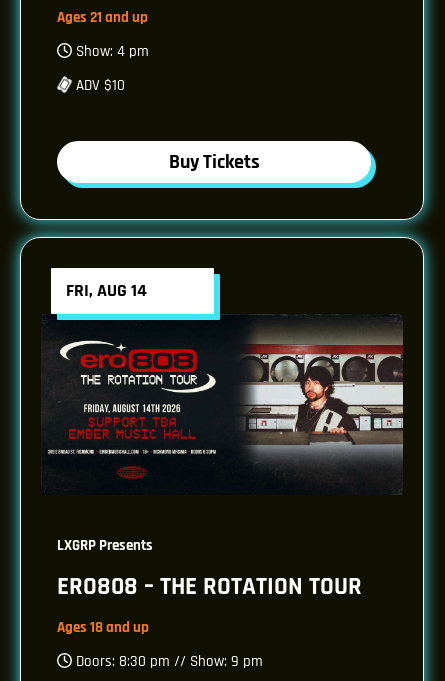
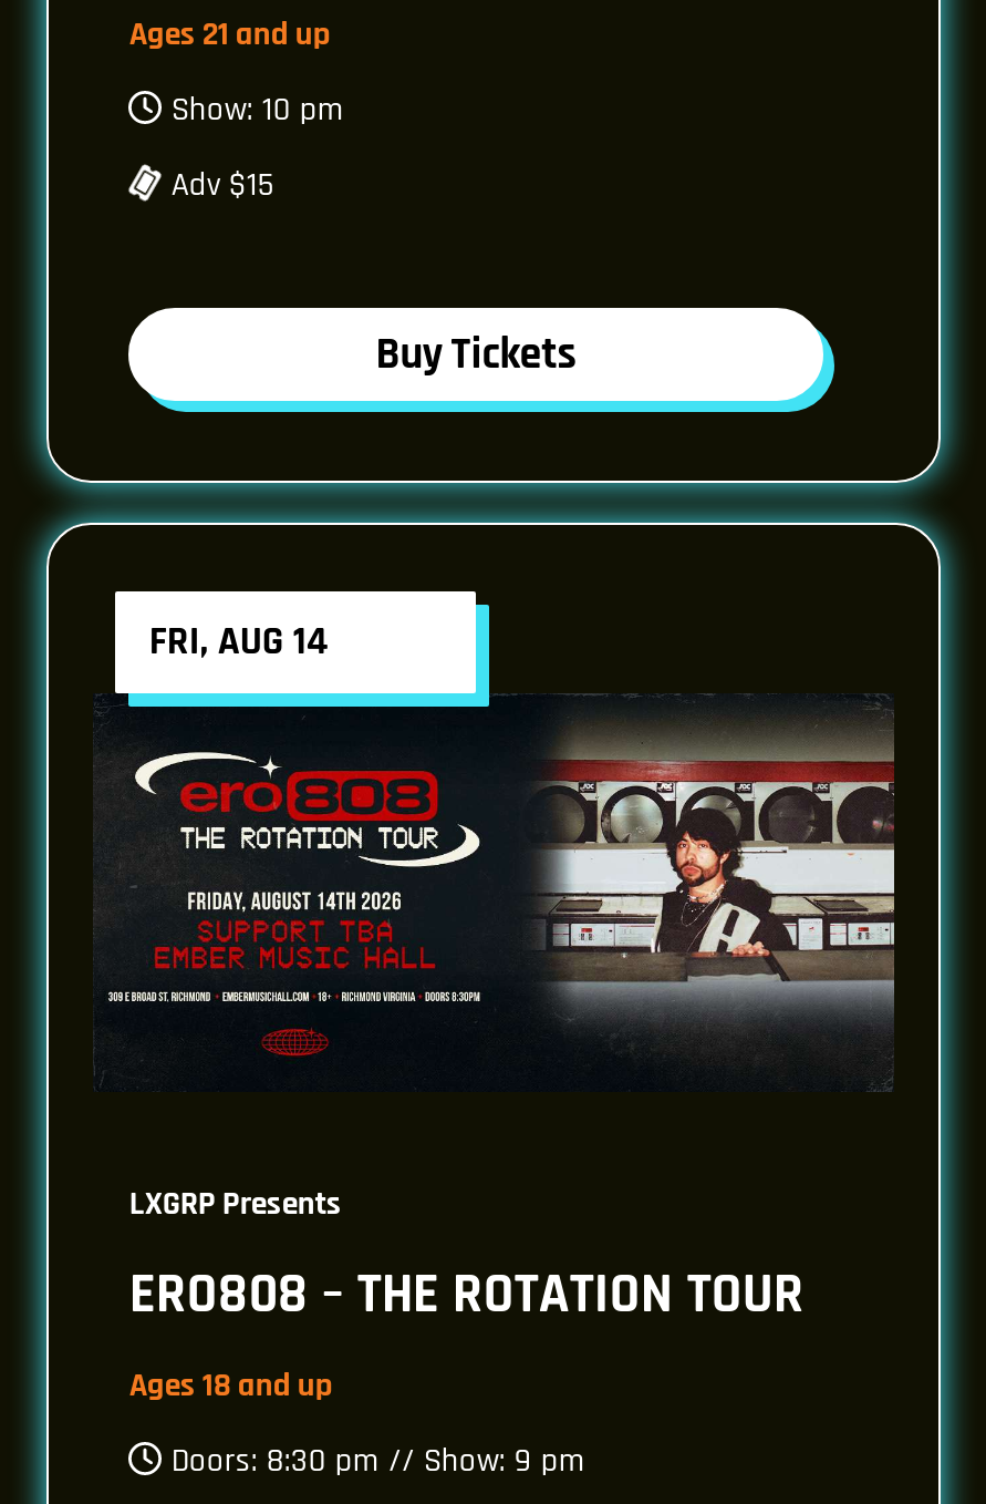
[76,42,149,61] Show: 4 pm -> [171,89,344,131] Show: 10 pm
[76,76,125,95] ADV $10 -> [171,165,273,207] Adv $15

